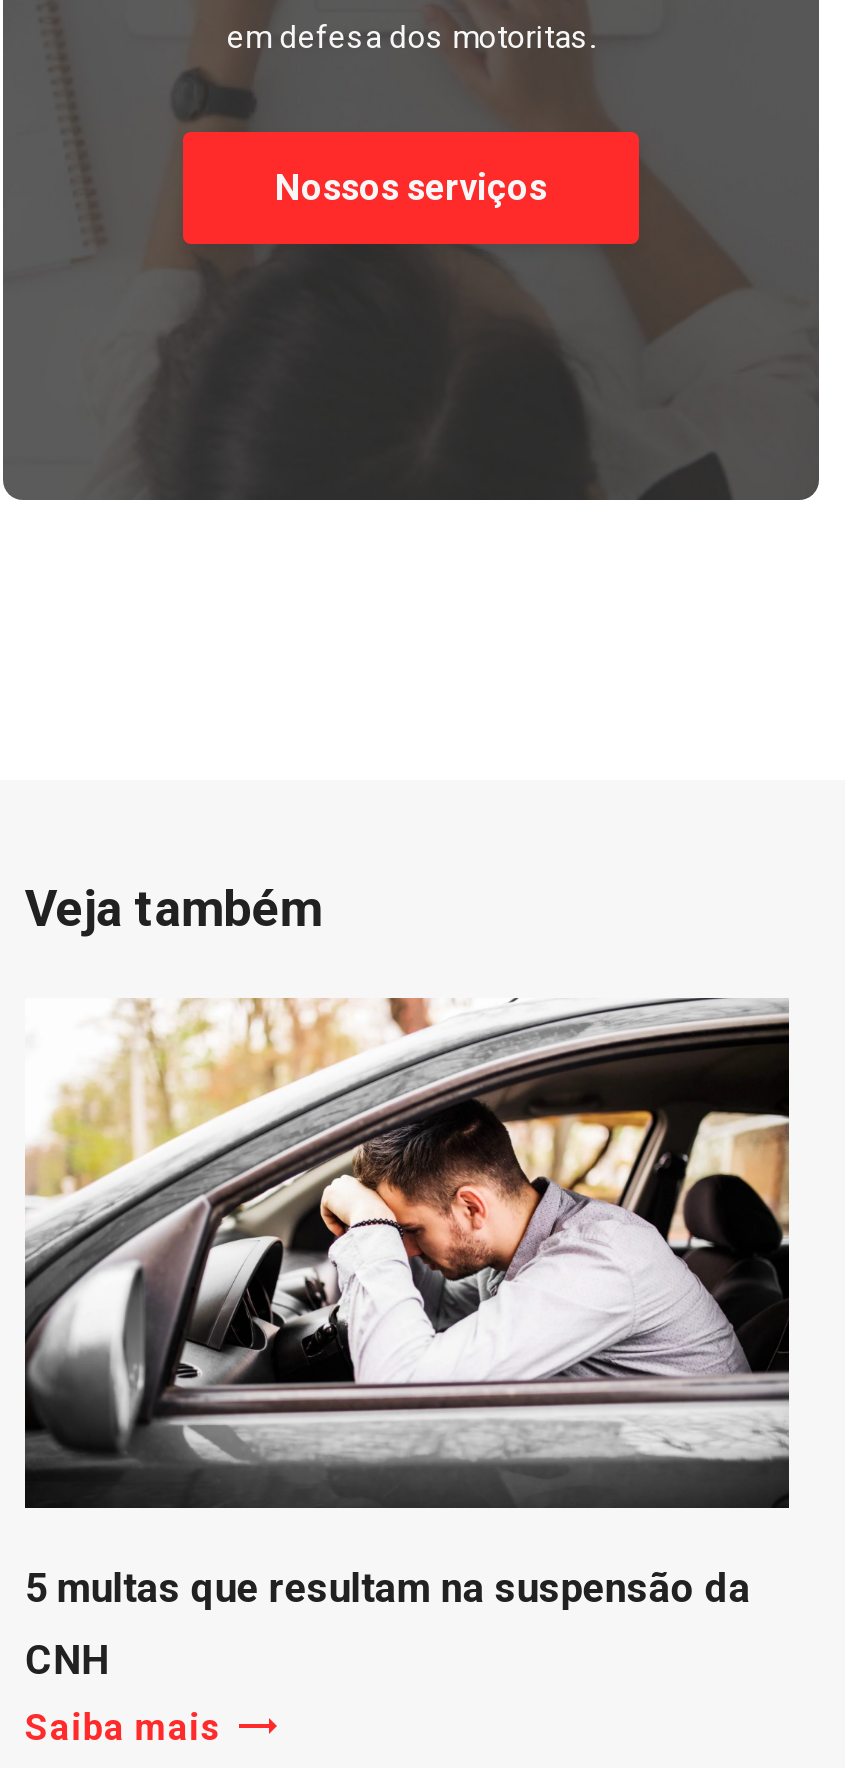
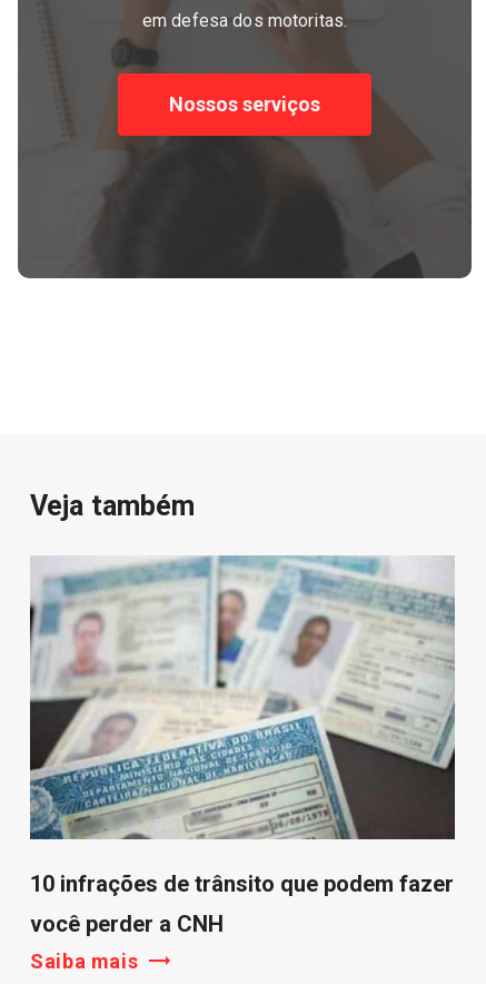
[23,996,791,1612] [image] | 5 multas que resultam na suspensão da -> [29,554,456,897] [image] | 10 infrações de trânsito que podem fazer
[25,1636,109,1684] CNH -> [30,910,223,937] você perder a CNH

